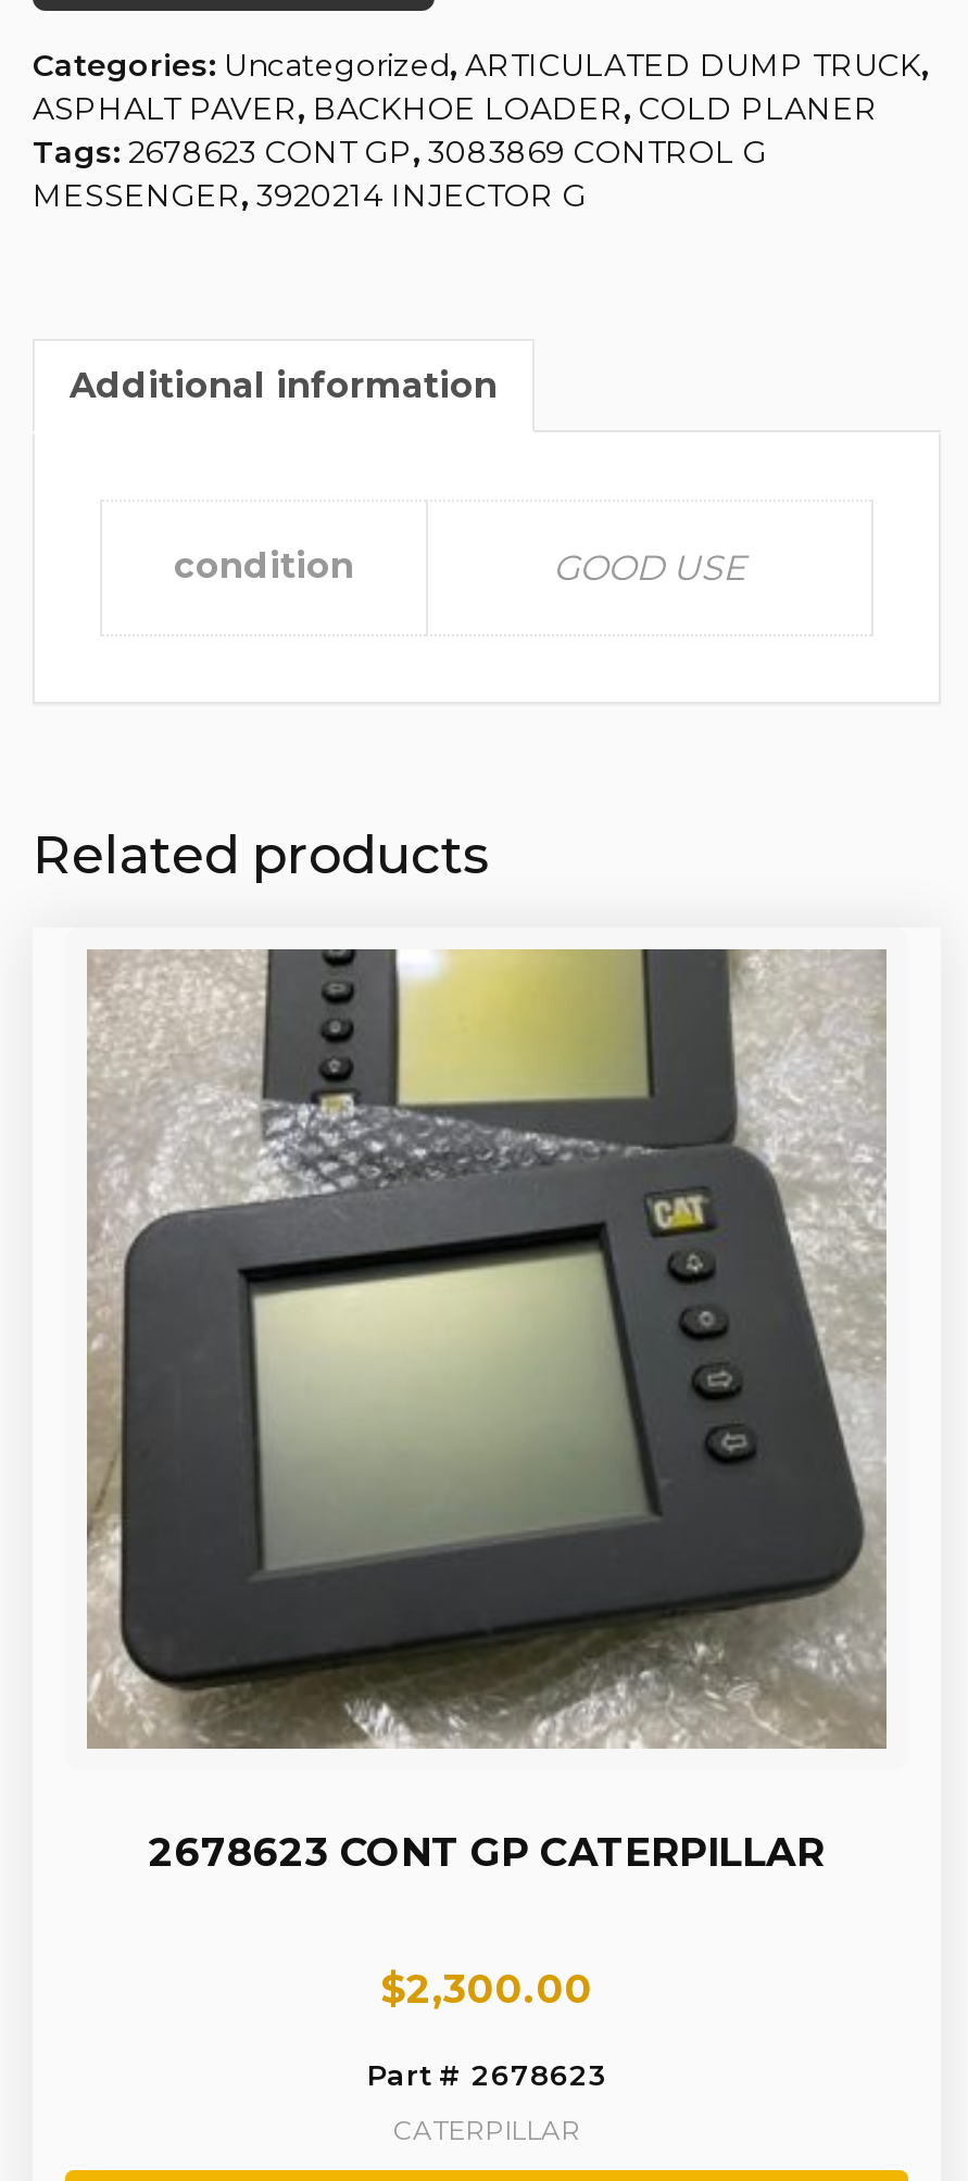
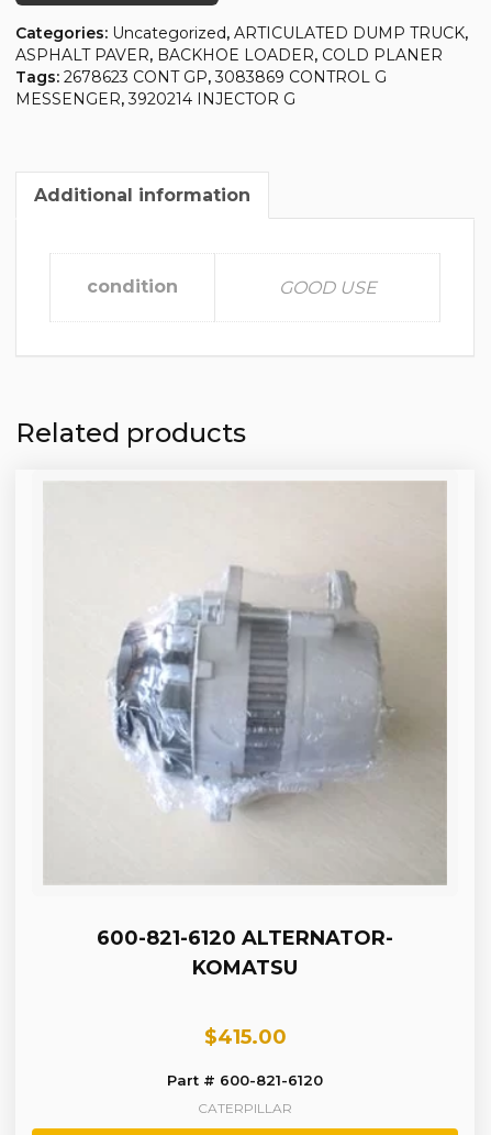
[87,947,884,1877] [image] | 2678623 CONT GP CATERPILLAR -> [43,481,447,980] [image] | 600-821-6120 ALTERNATOR- | KOMATSU
[380,1966,593,2014] $2,300.00 -> [204,1025,286,1049] $415.00
[367,2057,606,2092] Part # 2678623 -> [167,1071,323,1089] Part # 600-821-6120

